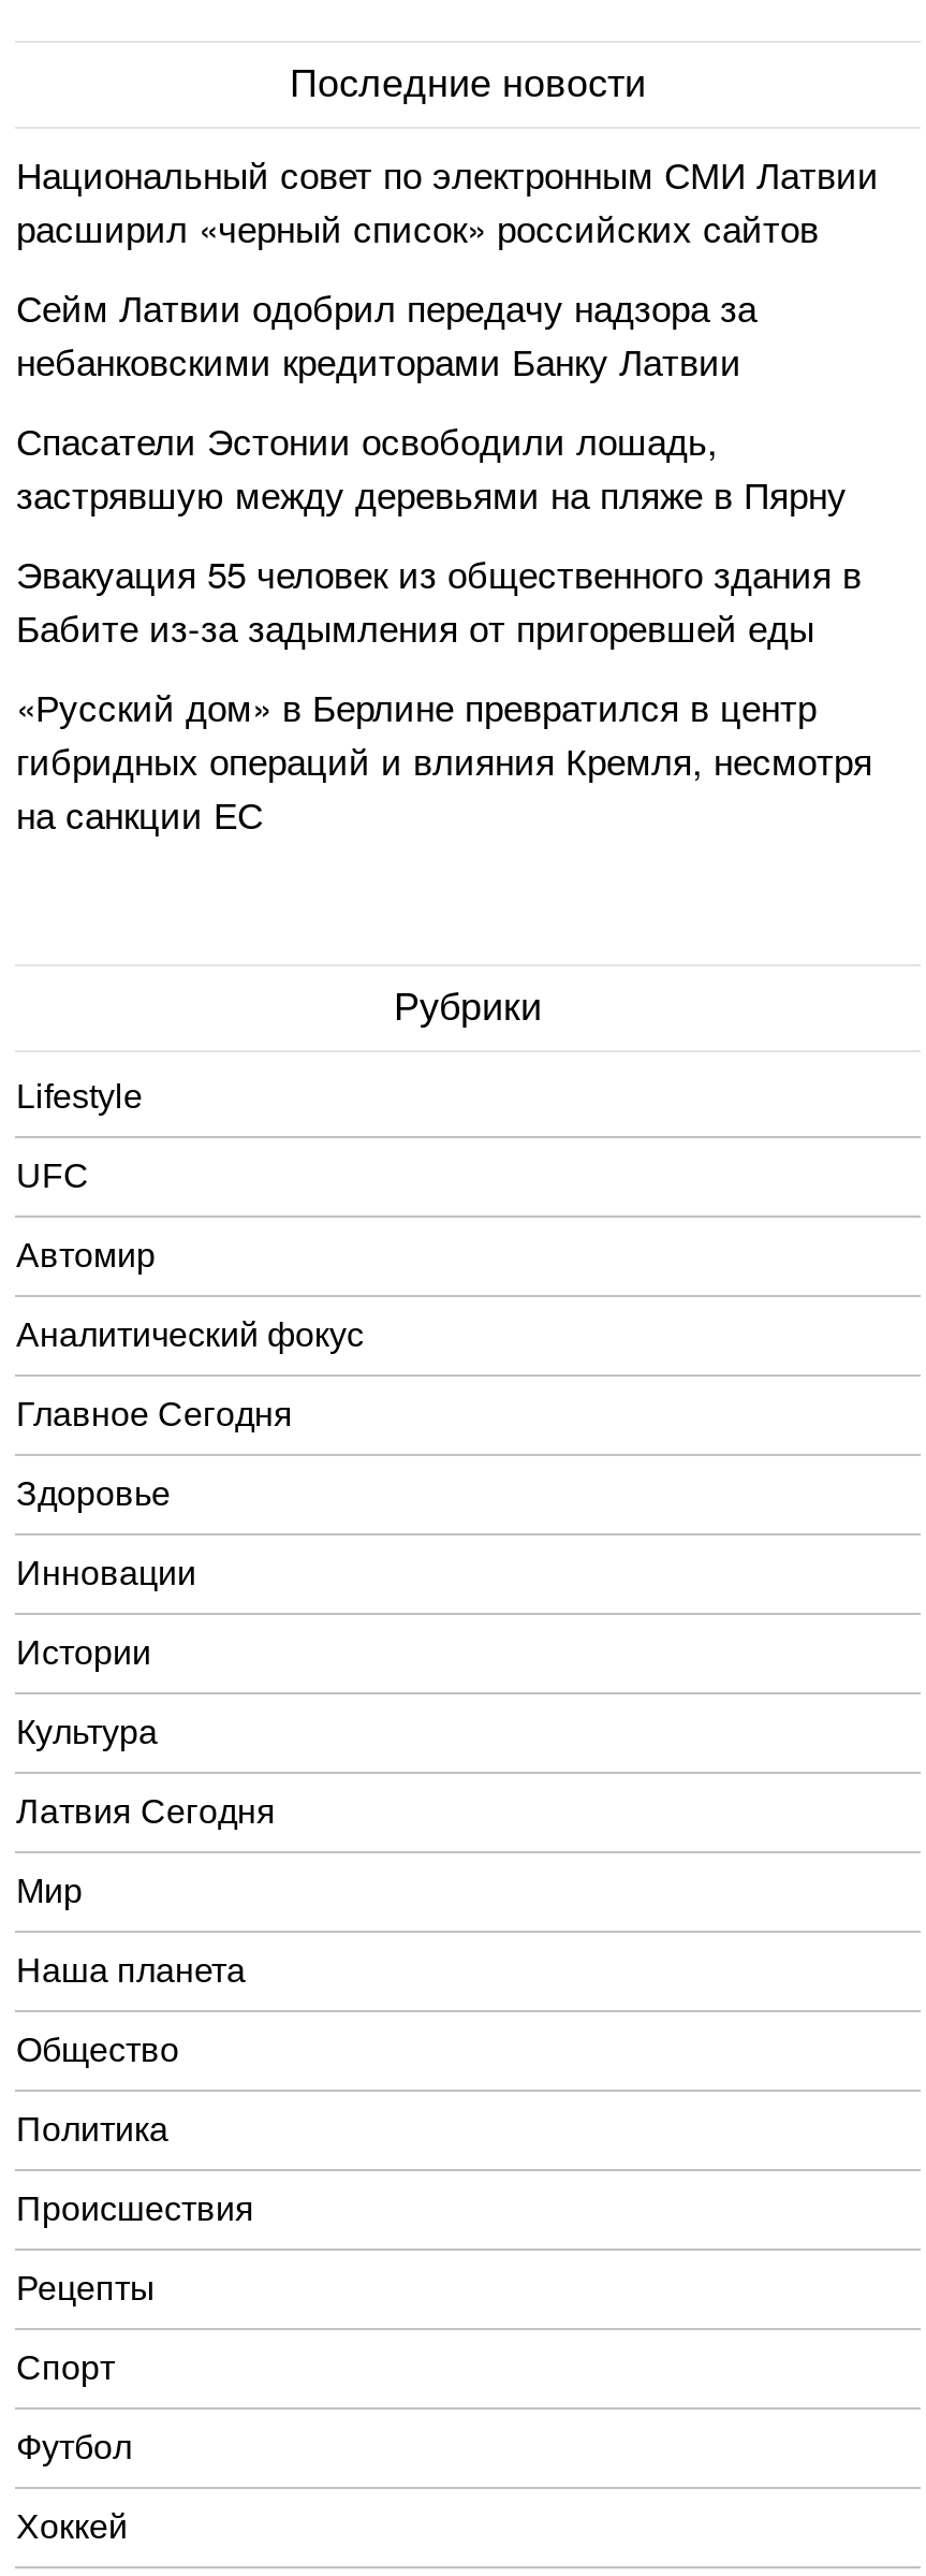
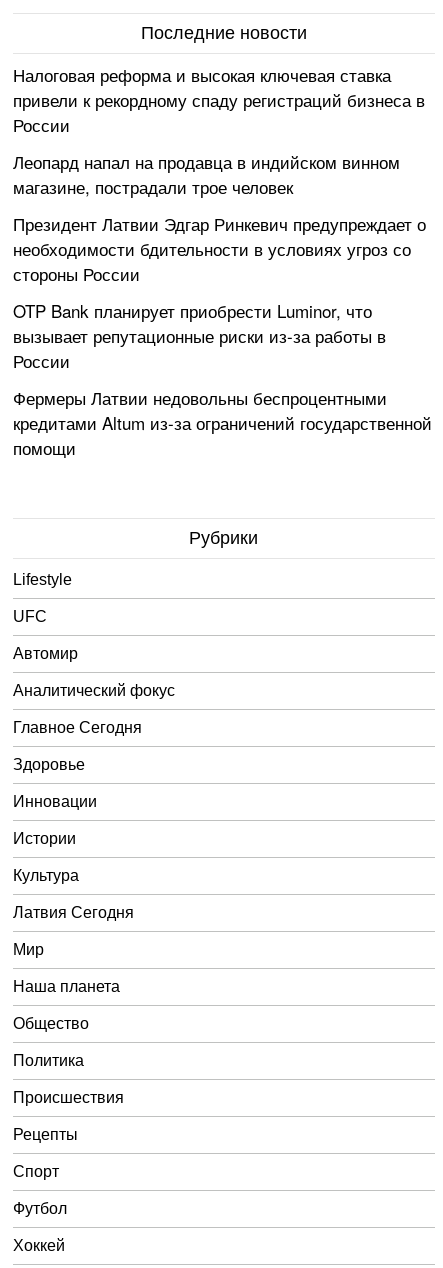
[16,146,879,254] Национальный совет по электронным СМИ Латвии | расширил «черный список» российских сайтов -> [13,62,425,137] Налоговая реформа и высокая ключевая ставка | привели к рекордному спаду регистраций бизнеса в | России
[16,279,756,387] Сейм Латвии одобрил передачу надзора за | небанковскими кредиторами Банку Латвии -> [13,149,400,199] Леопард напал на продавца в индийском винном | магазине, пострадали трое человек
[16,413,846,520] Спасатели Эстонии освободили лошадь, | застрявшую между деревьями на пляже в Пярну -> [13,211,426,286] Президент Латвии Эдгар Ринкевич предупреждает о | необходимости бдительности в условиях угроз со | стороны России
[16,546,861,653] Эвакуация 55 человек из общественного здания в | Бабите из-за задымления от пригоревшей еды -> [13,298,386,373] OTP Bank планирует приобрести Luminor, что | вызывает репутационные риски из-за работы в | России
[16,679,872,840] «Русский дом» в Берлине превратился в центр | гибридных операций и влияния Кремля, несмотря | на санкции ЕС -> [13,385,432,460] Фермеры Латвии недовольны беспроцентными | кредитами Altum из-за ограничений государственной | помощи

